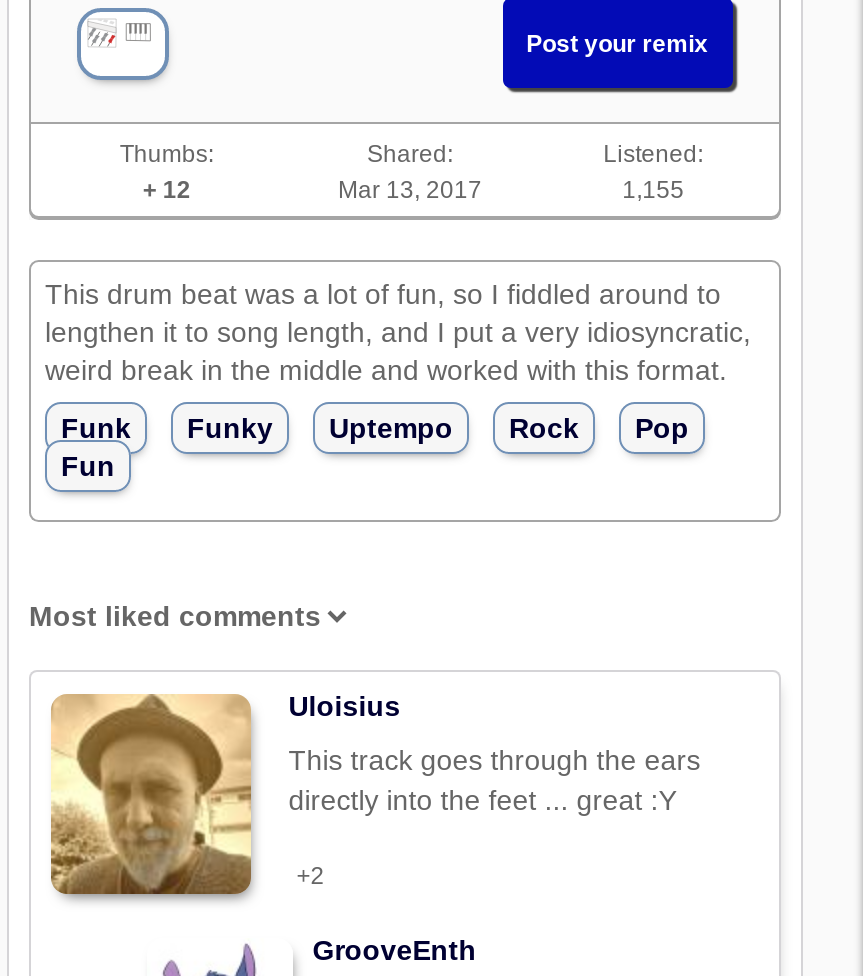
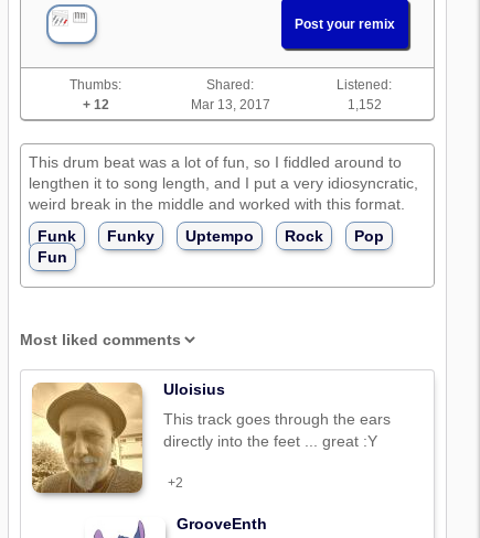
[622,177,684,205] 1,155 -> [347,97,381,113] 1,152

